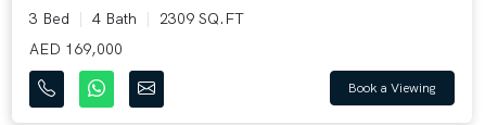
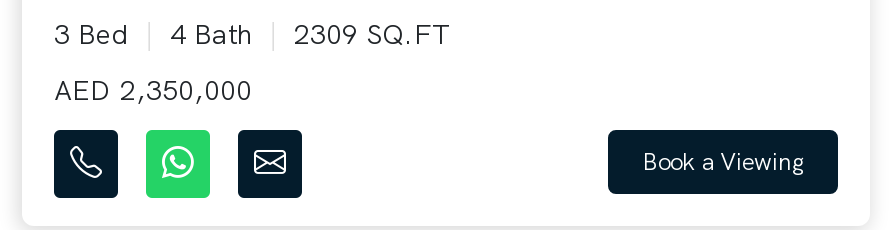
[29,39,123,58] AED 169,000 -> [54,72,252,108] AED 2,350,000

